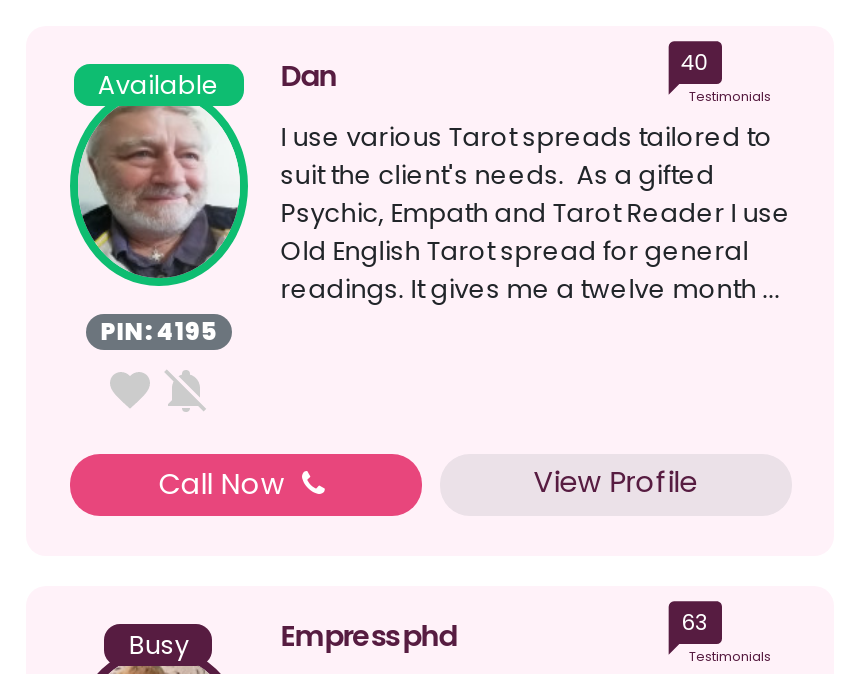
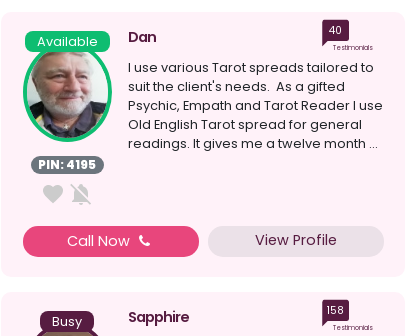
[281,608,707,656] Empress phd | 63 -> [128,303,343,327] Sapphire | 158

